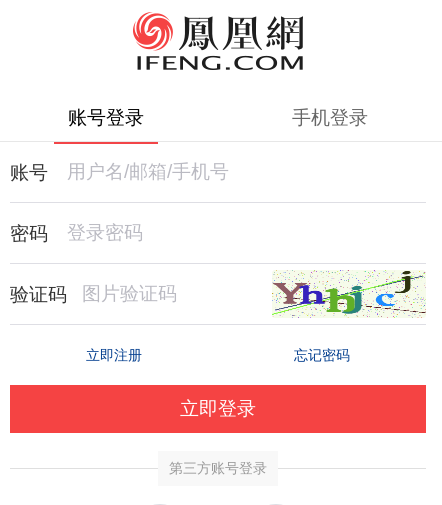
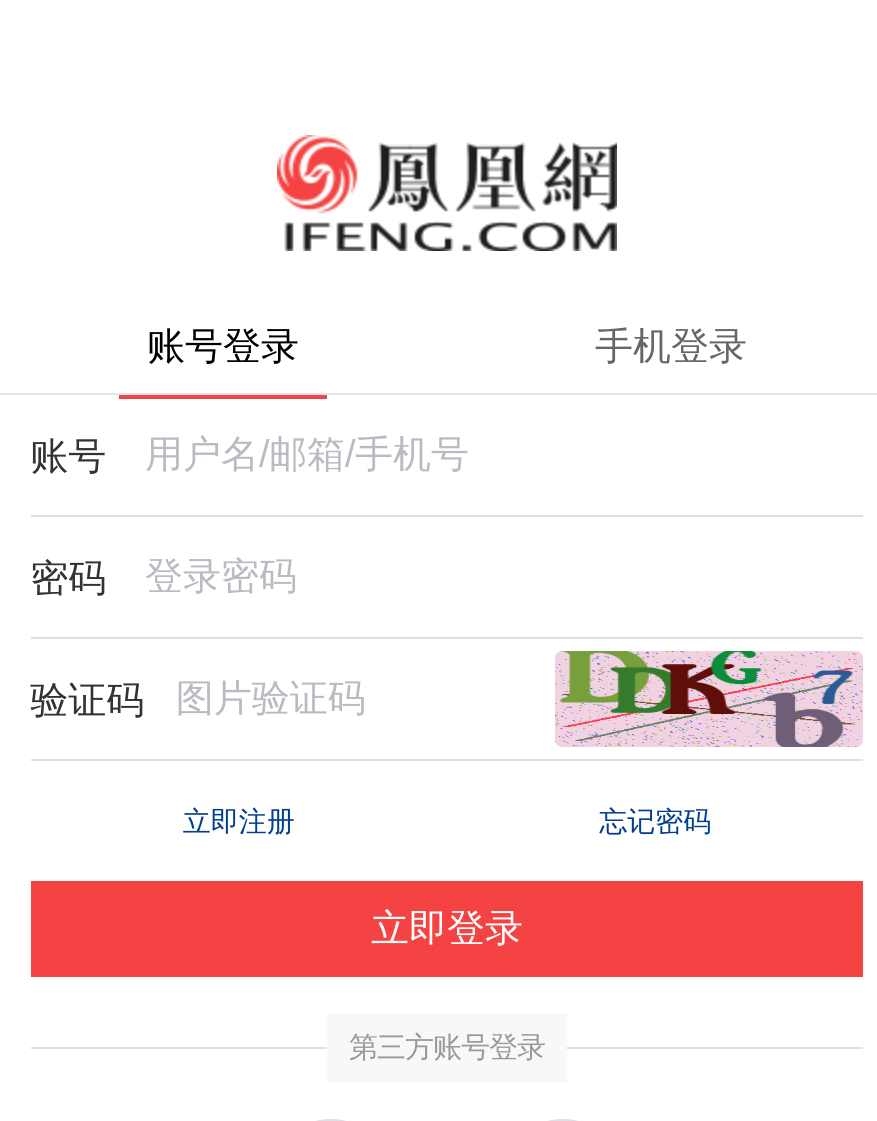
[272,270,426,318] [image] -> [555,649,863,749] [image]

